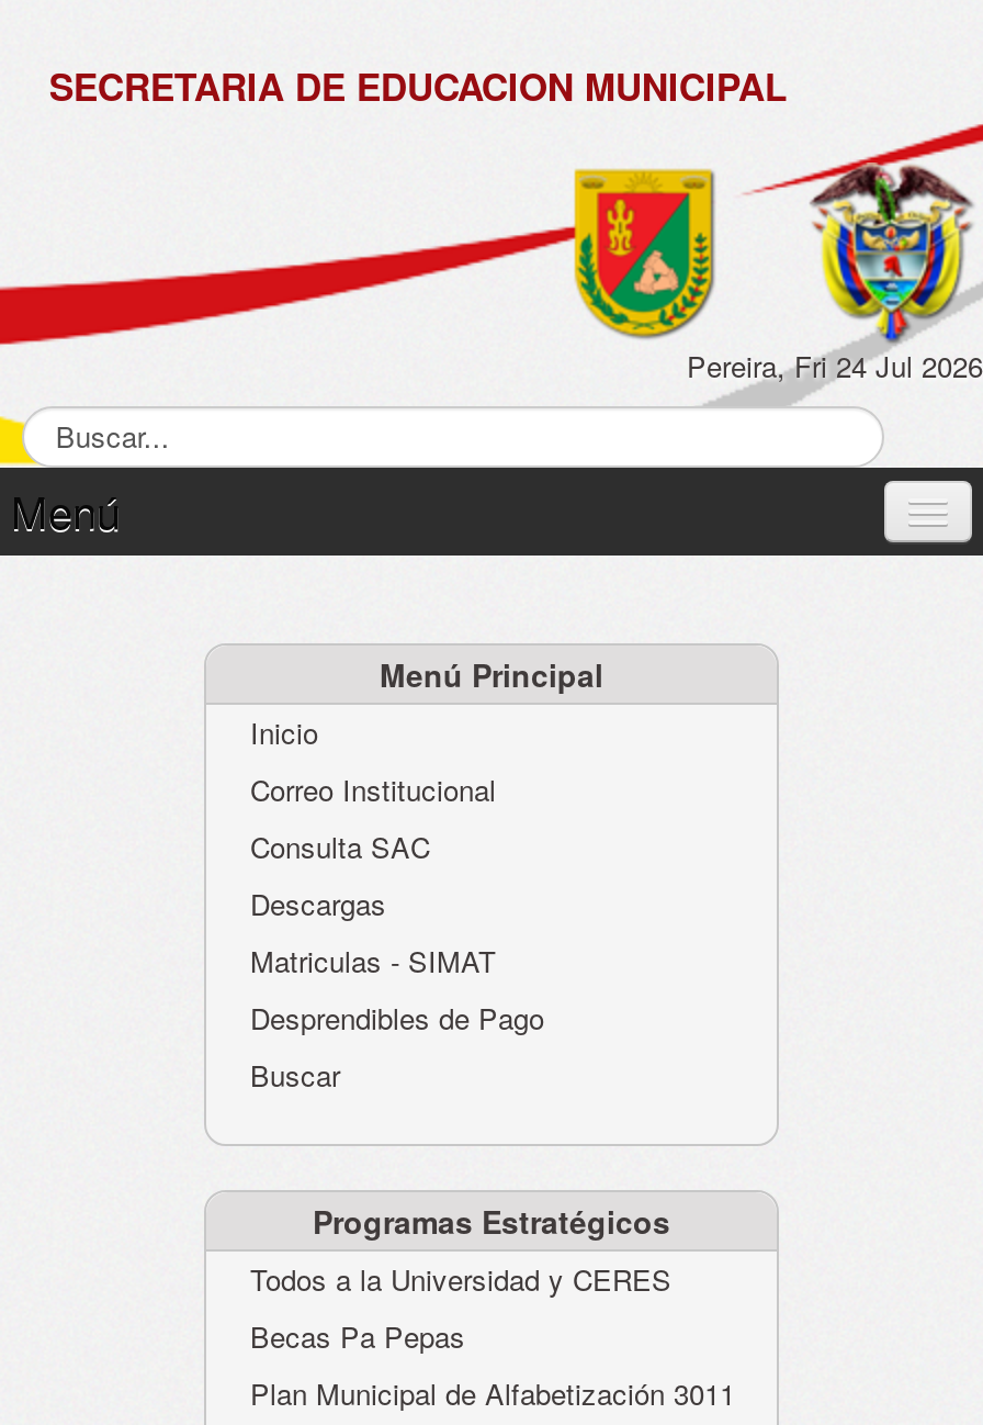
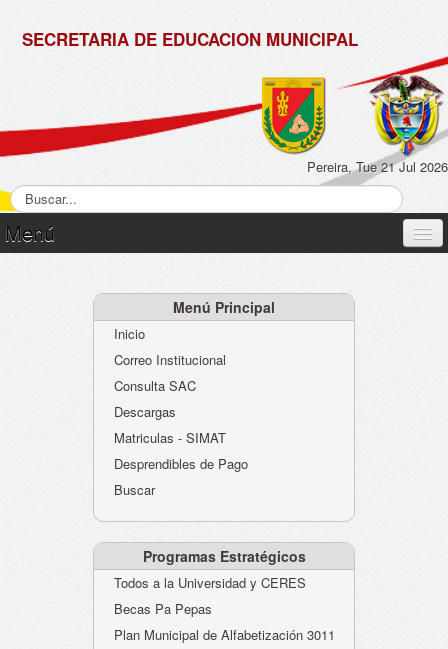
[687,344,983,386] Pereira, Fri 24 Jul 2026 -> [307,157,448,176] Pereira, Tue 21 Jul 2026

